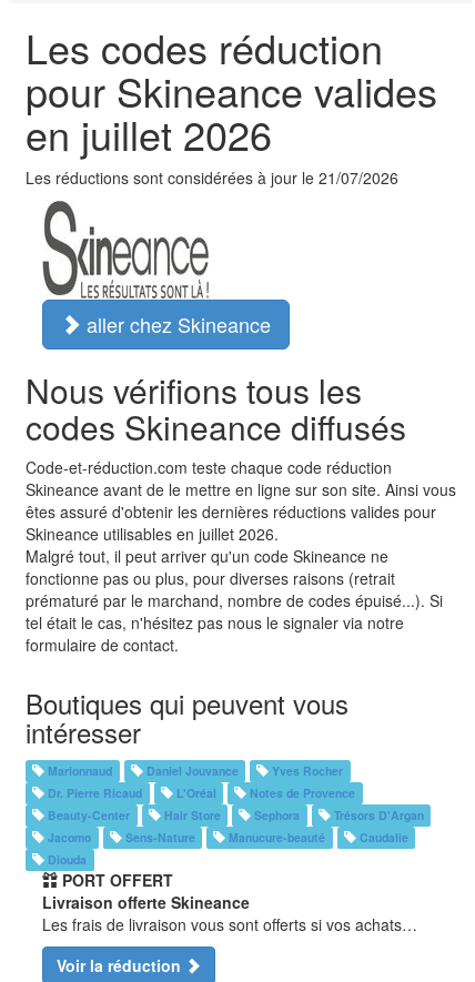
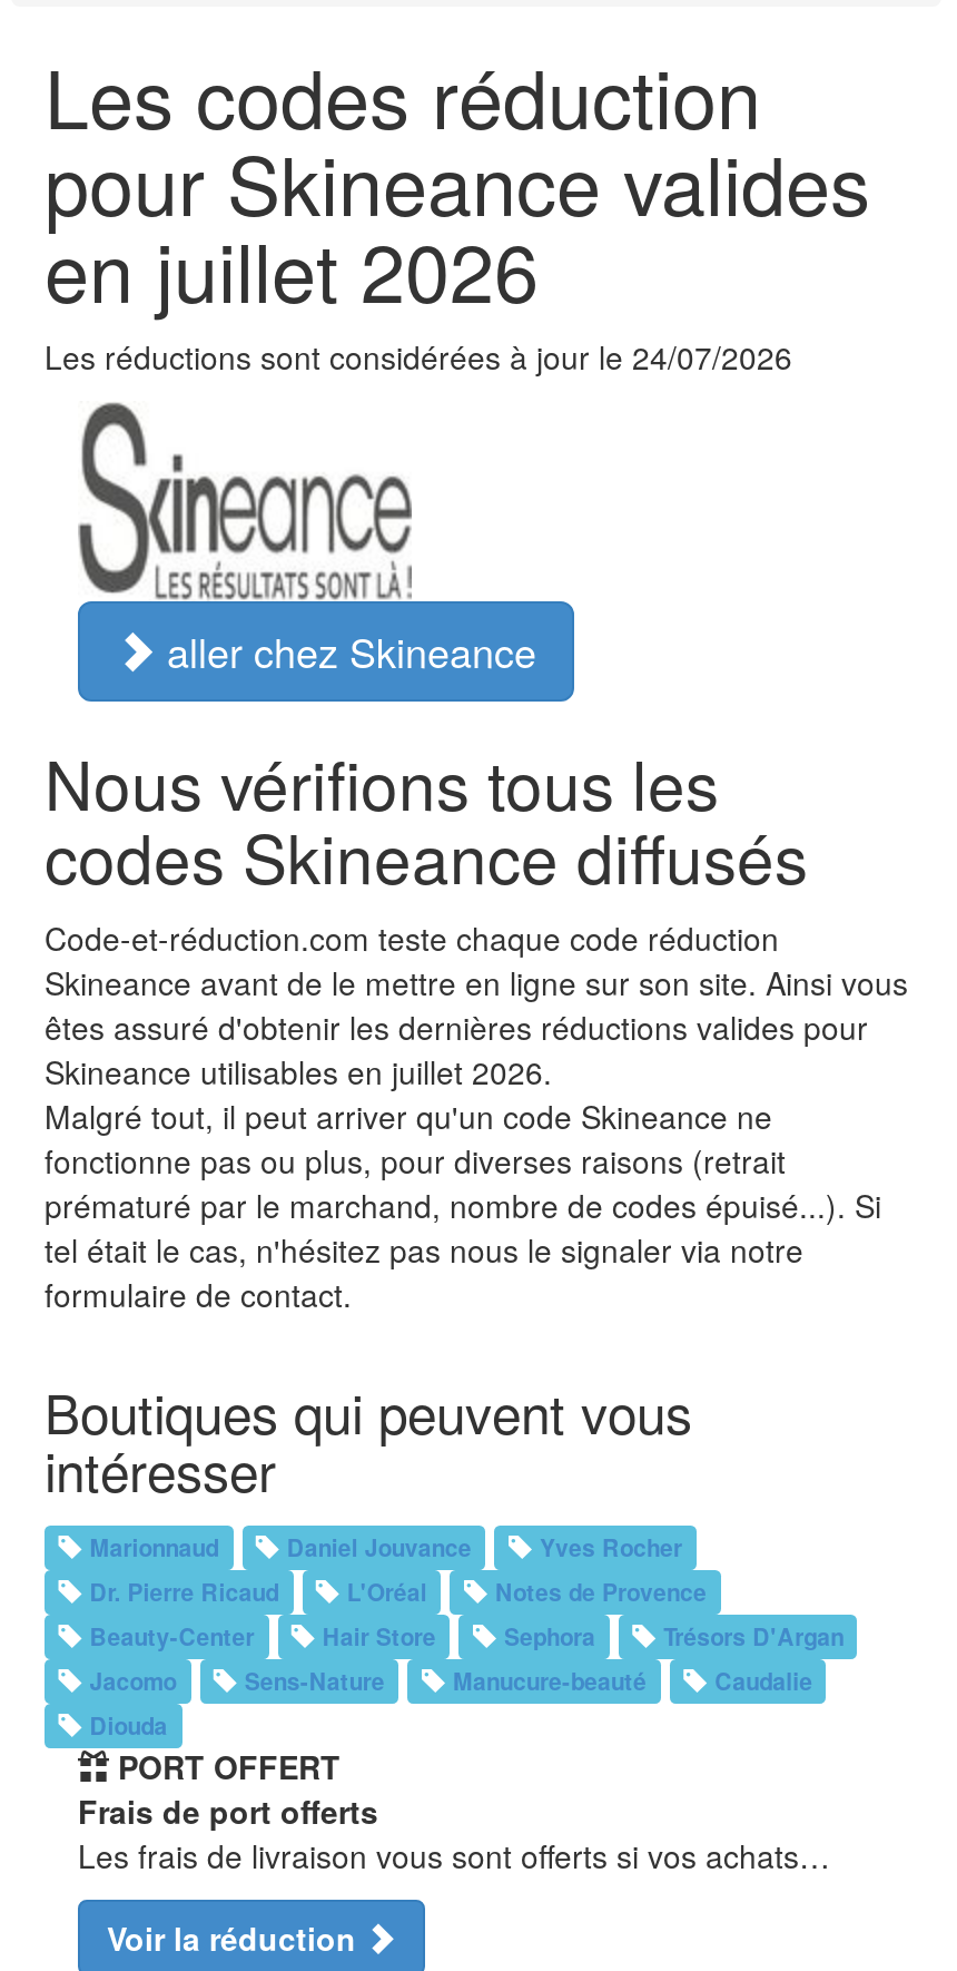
[26,166,398,189] Les réductions sont considérées à jour le 21/07/2026 -> [45,334,792,379] Les réductions sont considérées à jour le 24/07/2026
[42,891,250,913] Livraison offerte Skineance -> [78,1788,378,1833] Frais de port offerts

